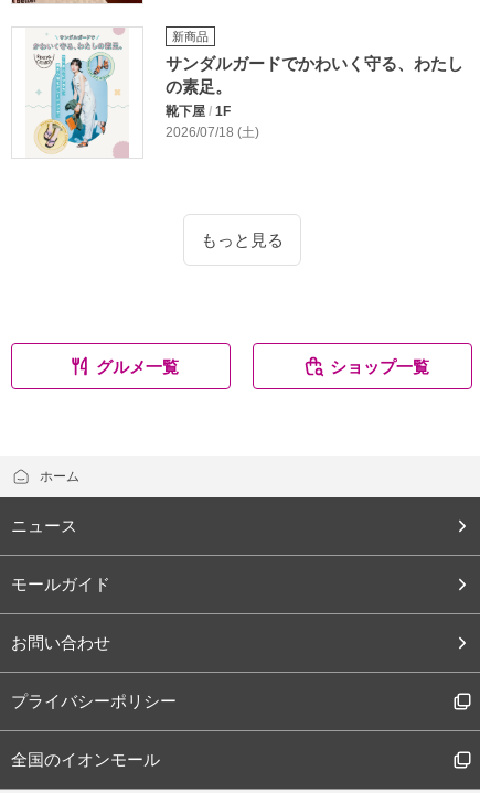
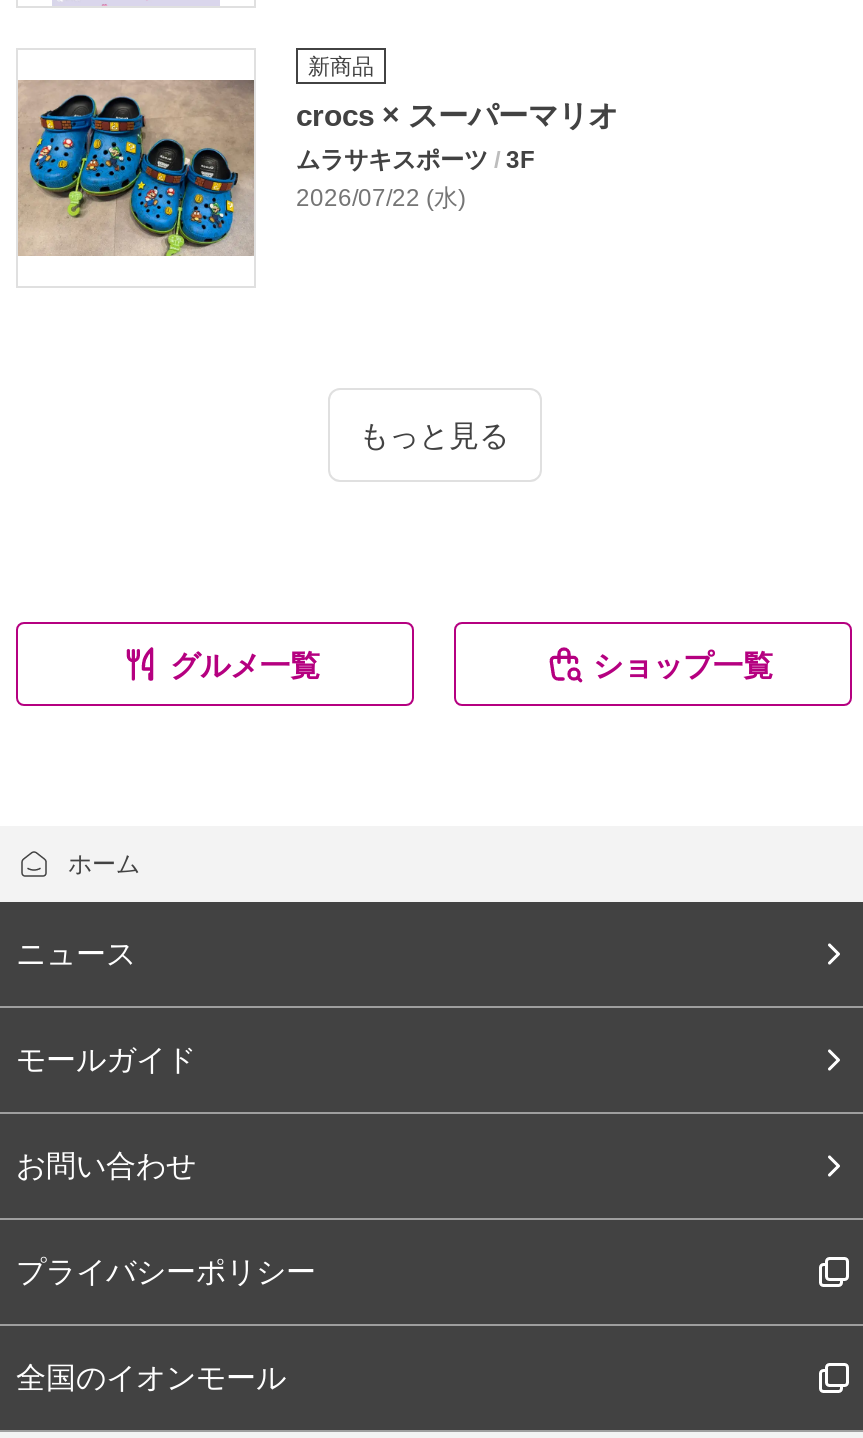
[12,28,463,158] [image] | サンダルガードでかわいく守る、わたし | の素足。 | 靴下屋 / 1F | 2026/07/18 (土) -> [16,52,618,284] [image] | crocs × スーパーマリオ | ムラサキスポーツ / 3F | 2026/07/22 (水)

